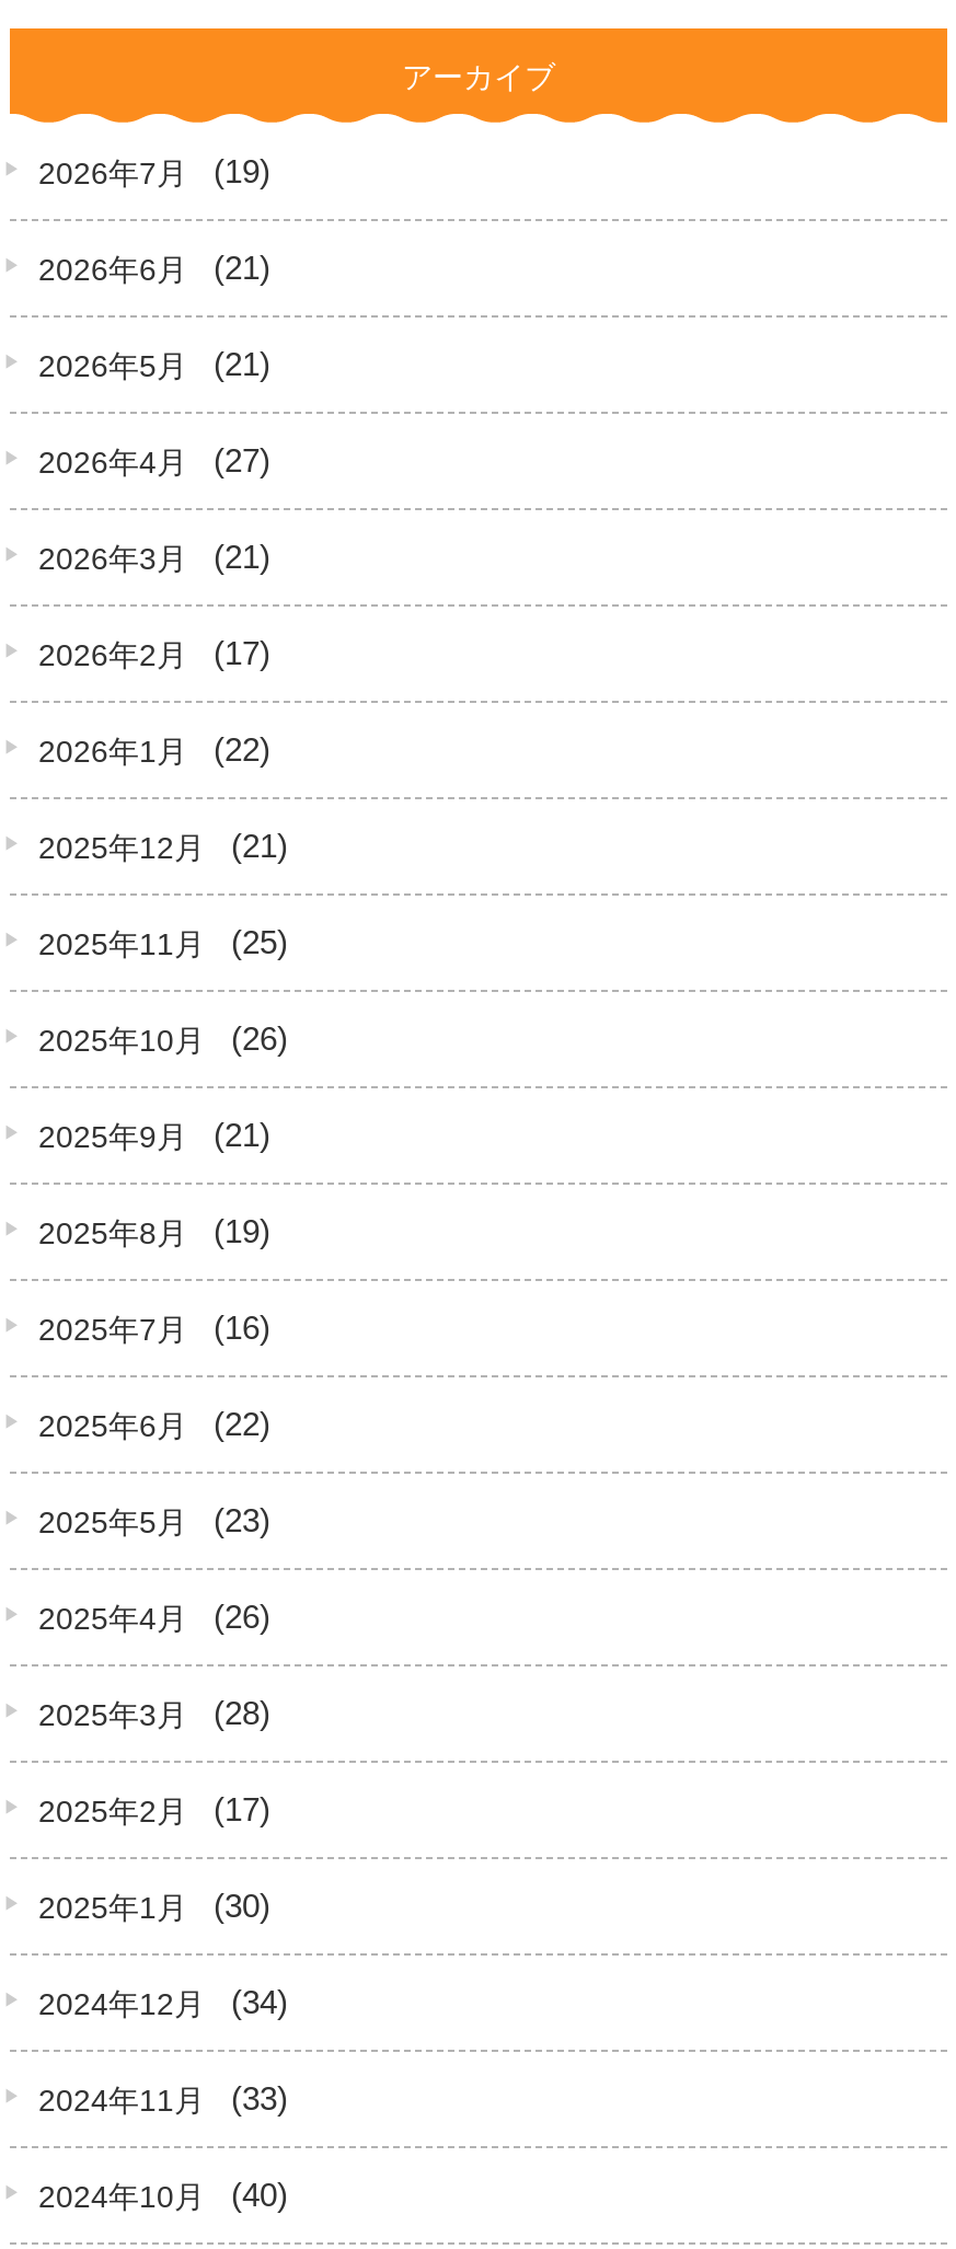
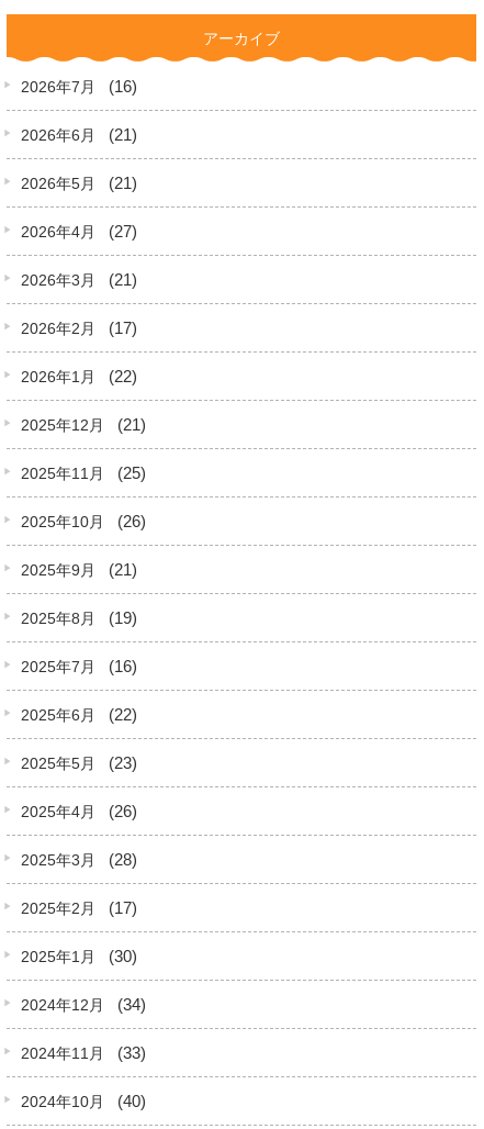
[38,152,270,190] 2026年7月 (19) -> [21,76,137,95] 2026年7月 (16)

